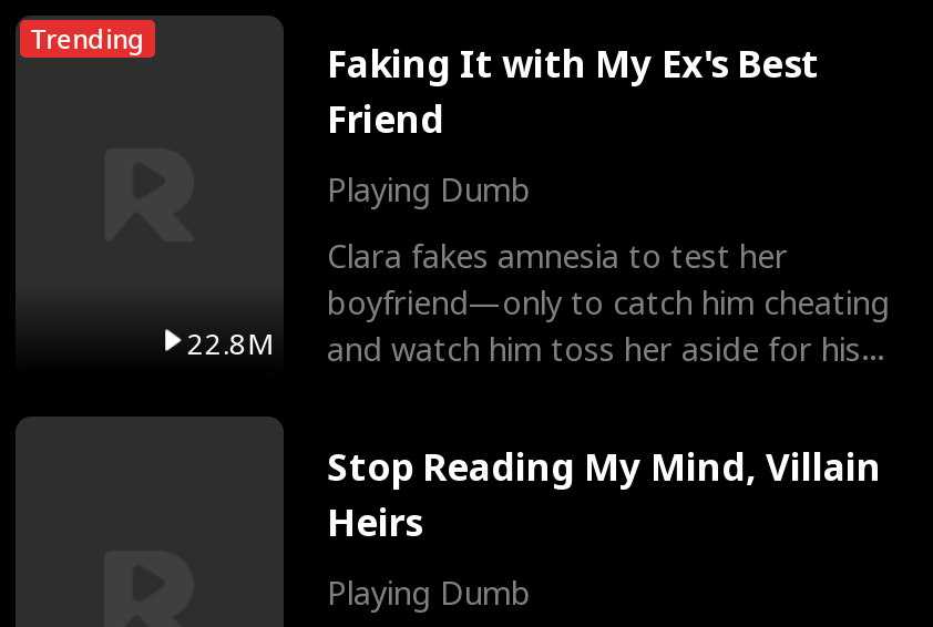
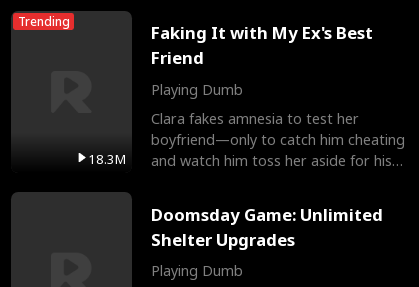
[187,323,861,369] 22.8M and watch him toss her aside for his -> [88,150,392,170] 18.3M and watch him toss her aside for his
[327,441,881,547] Stop Reading My Mind, Villain | Heirs -> [151,203,383,251] Doomsday Game: Unlimited | Shelter Upgrades

